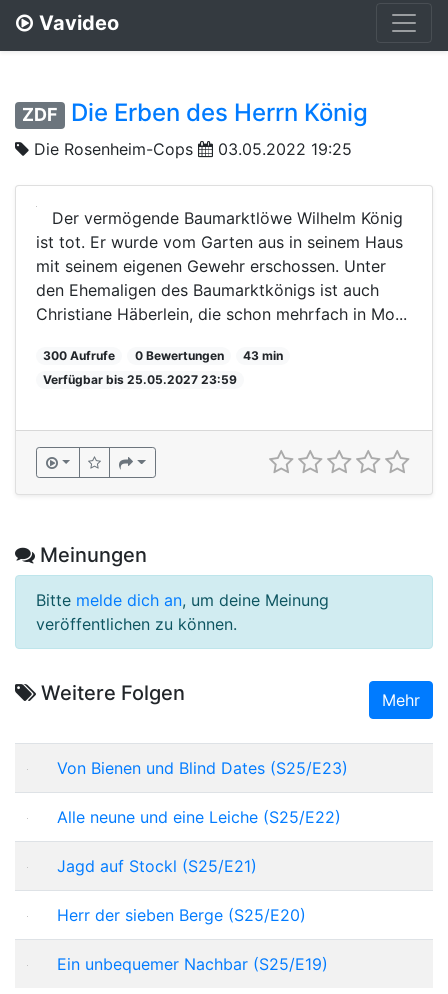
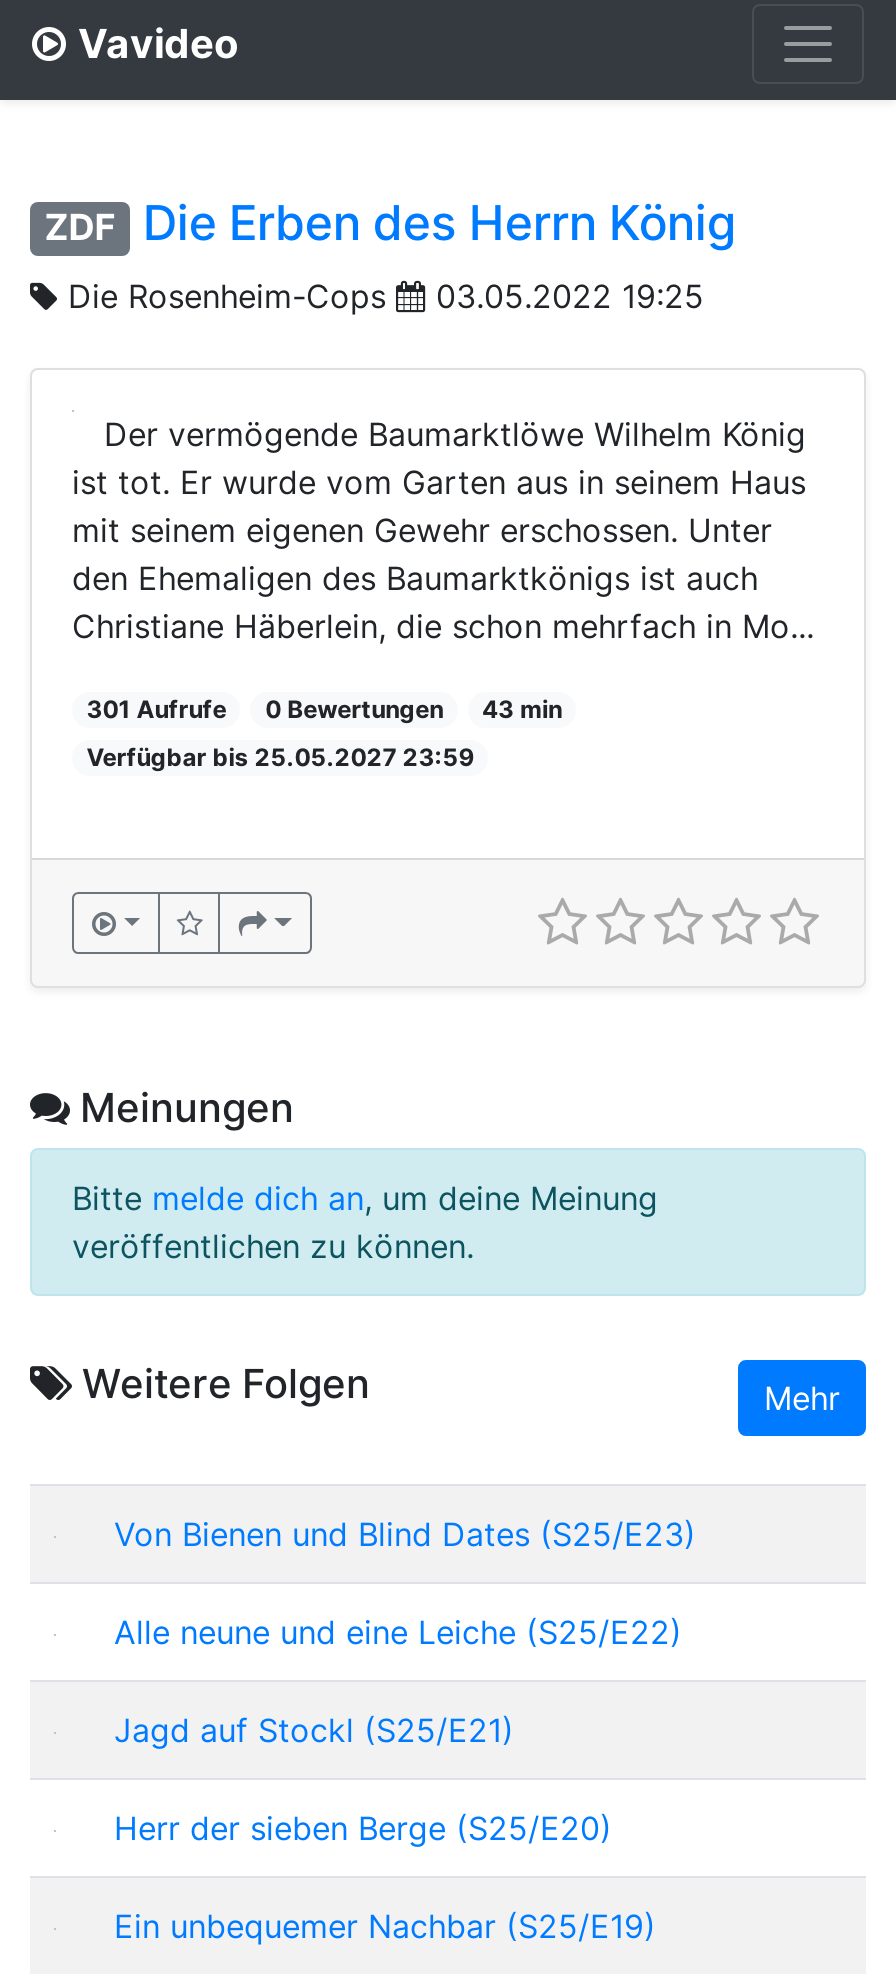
[43,347,115,362] 300 Aufrufe -> [86,693,226,723] 301 Aufrufe

